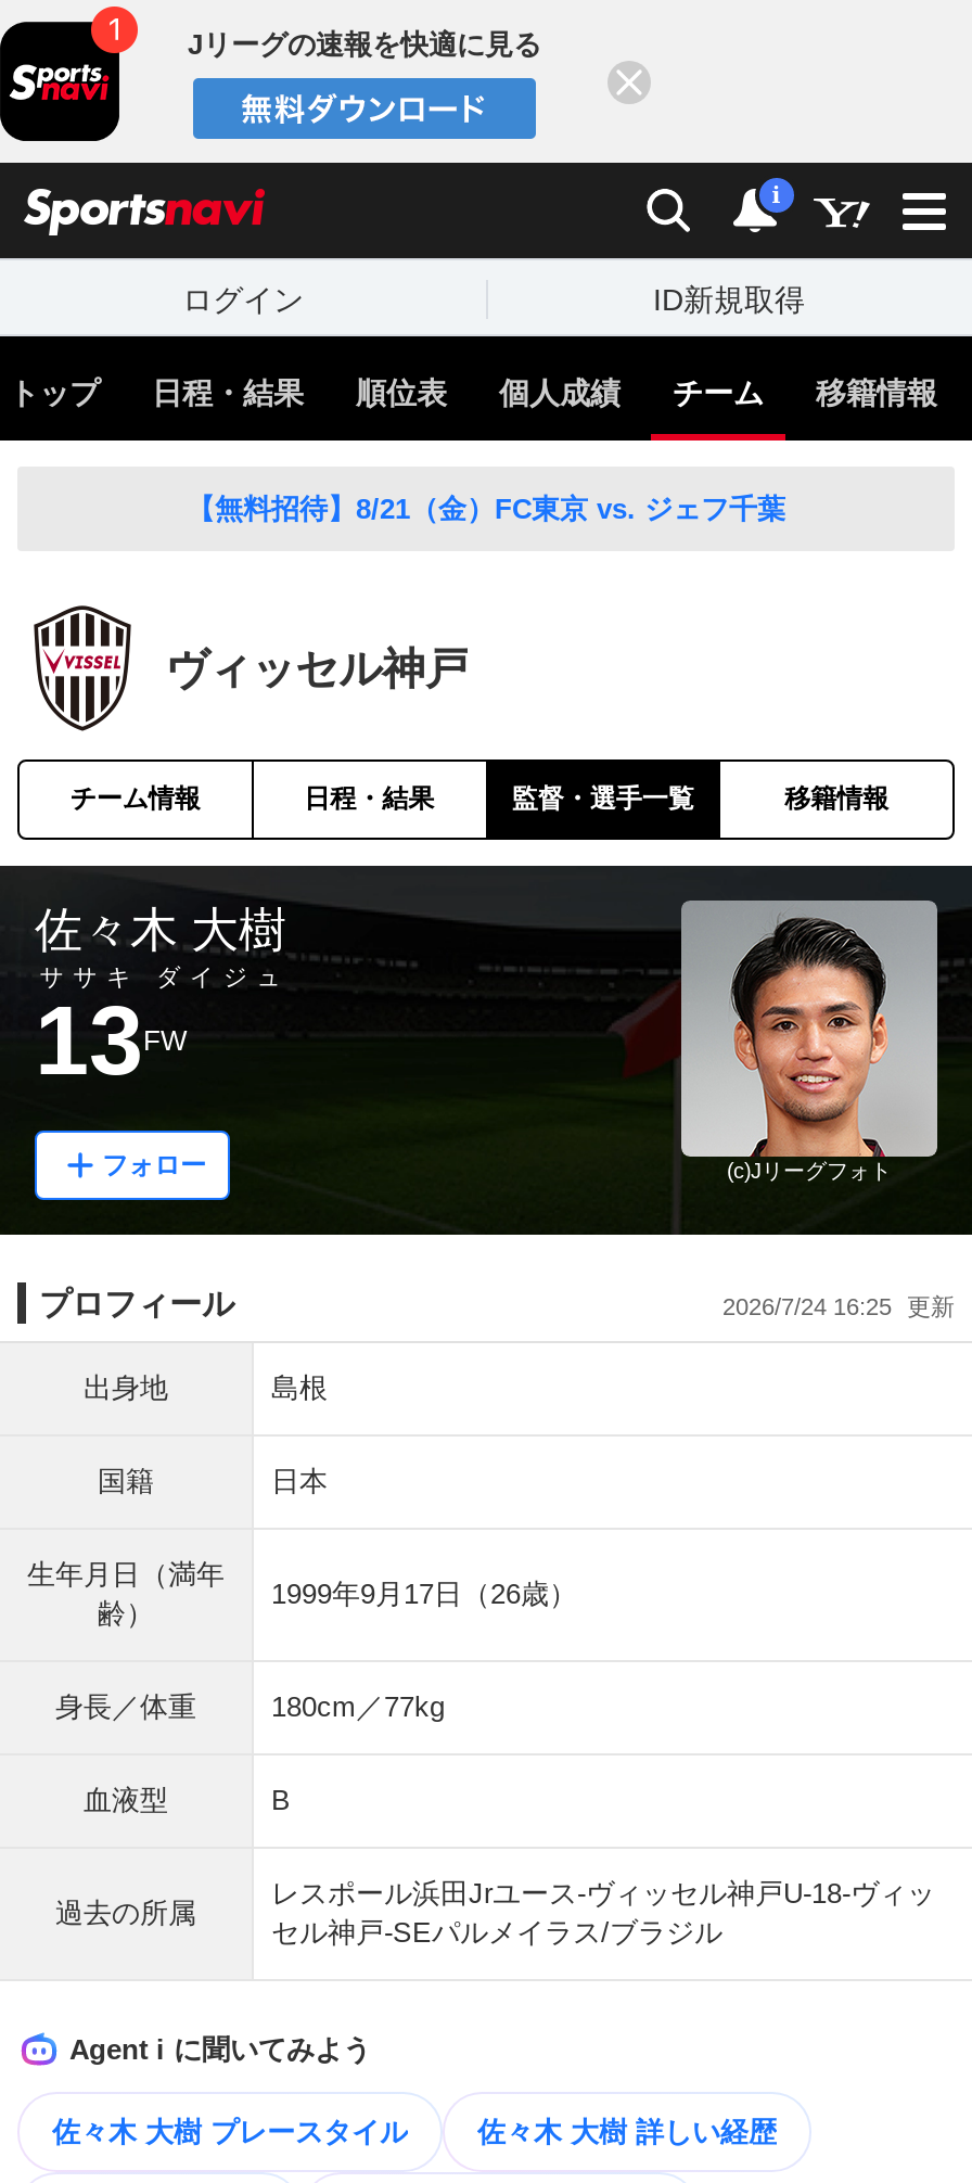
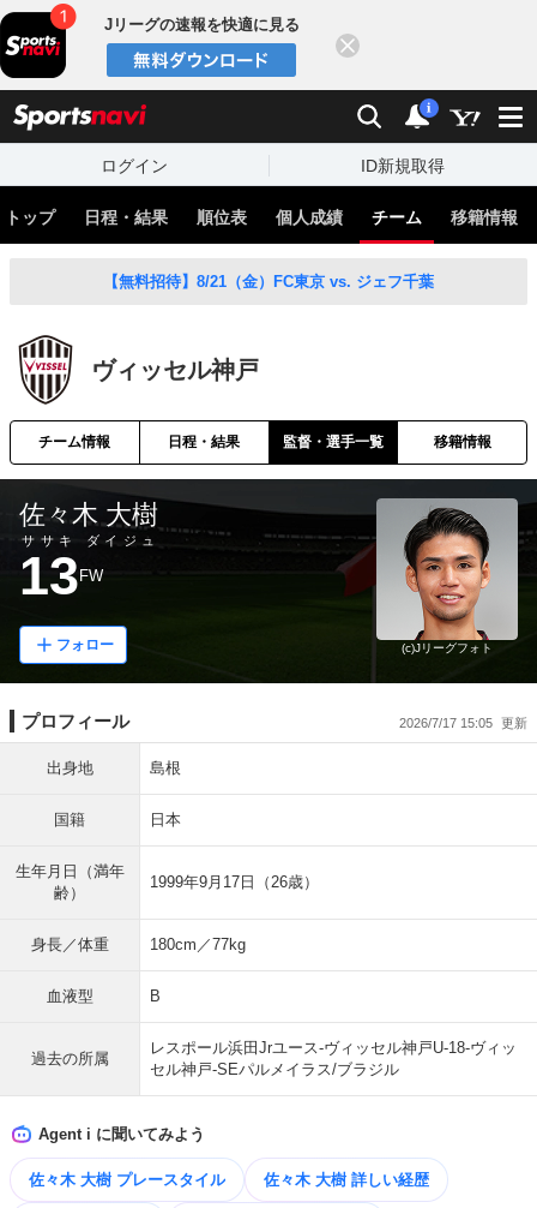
[722,1293,892,1319] 2026/7/24 16:25 -> [399,716,493,730] 2026/7/17 15:05

